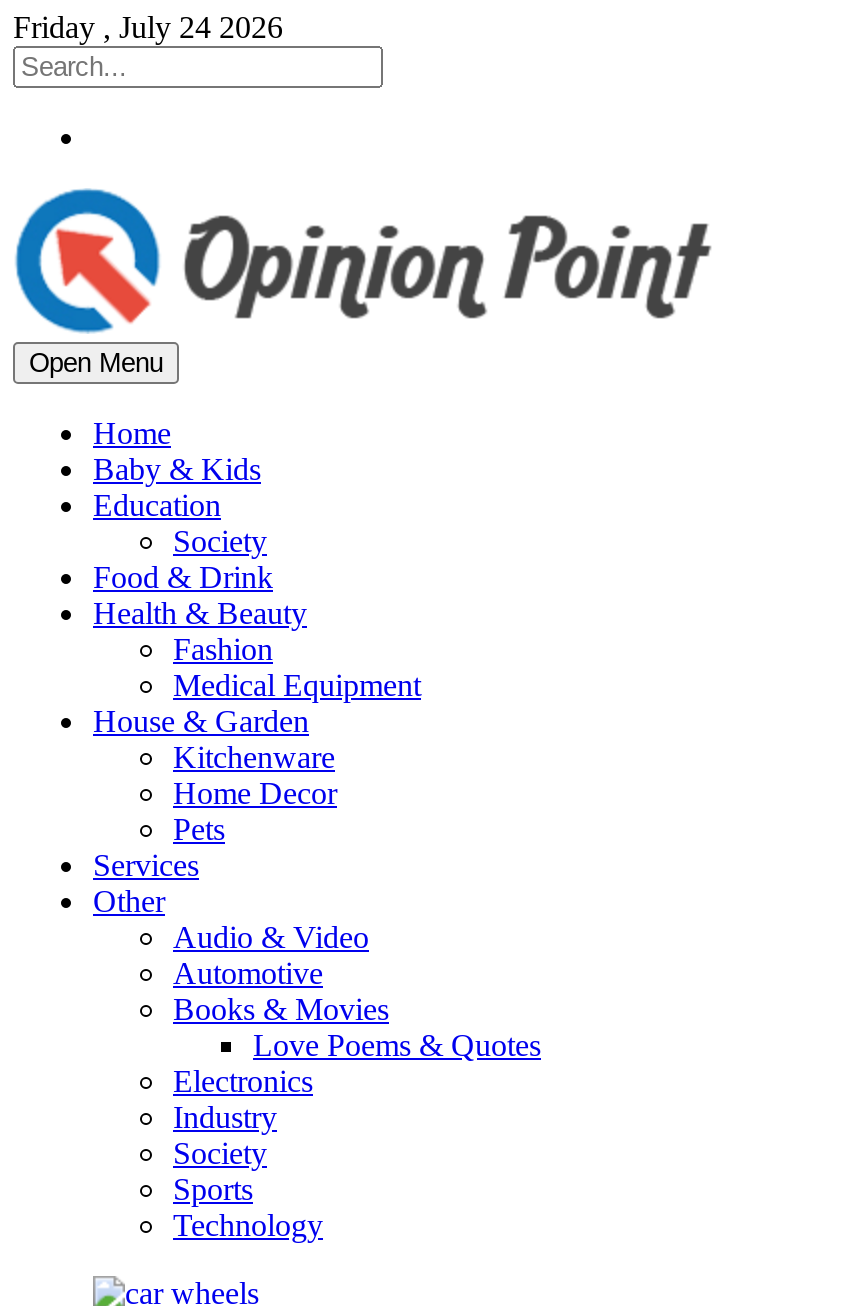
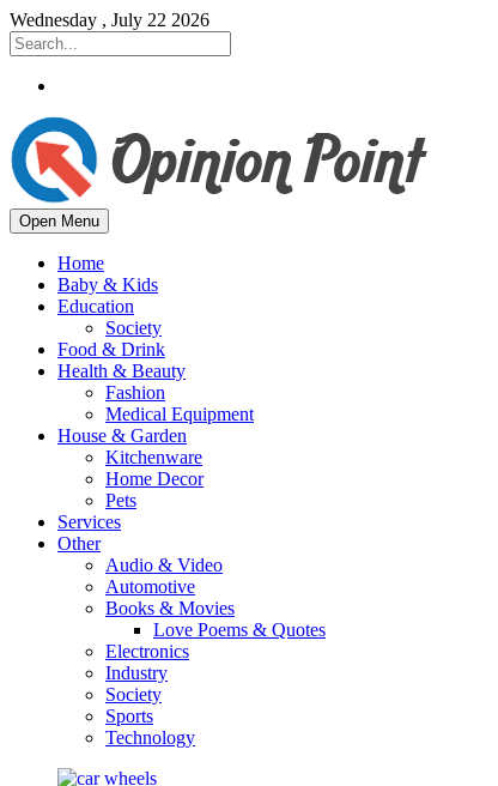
[13,10,283,44] Friday , July 24 2026 -> [10,10,209,30] Wednesday , July 22 2026

